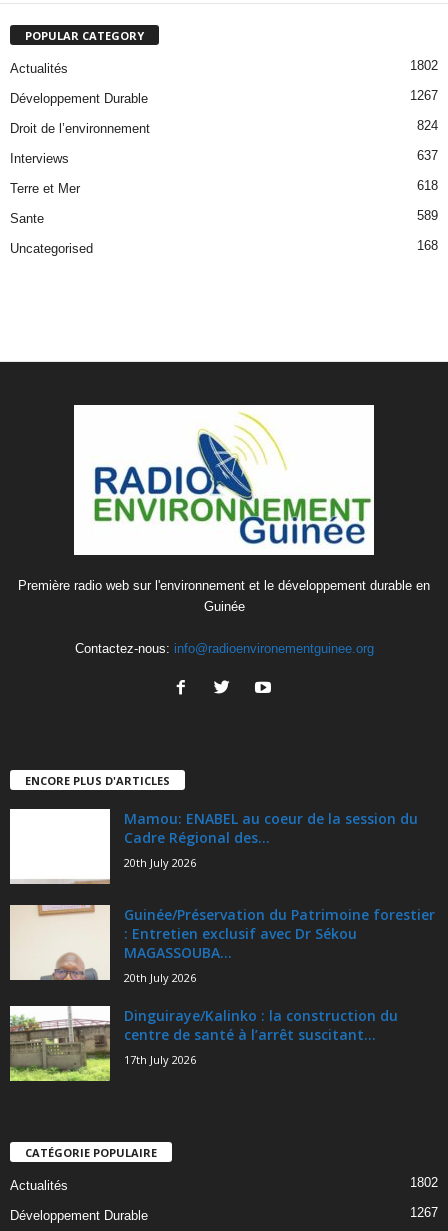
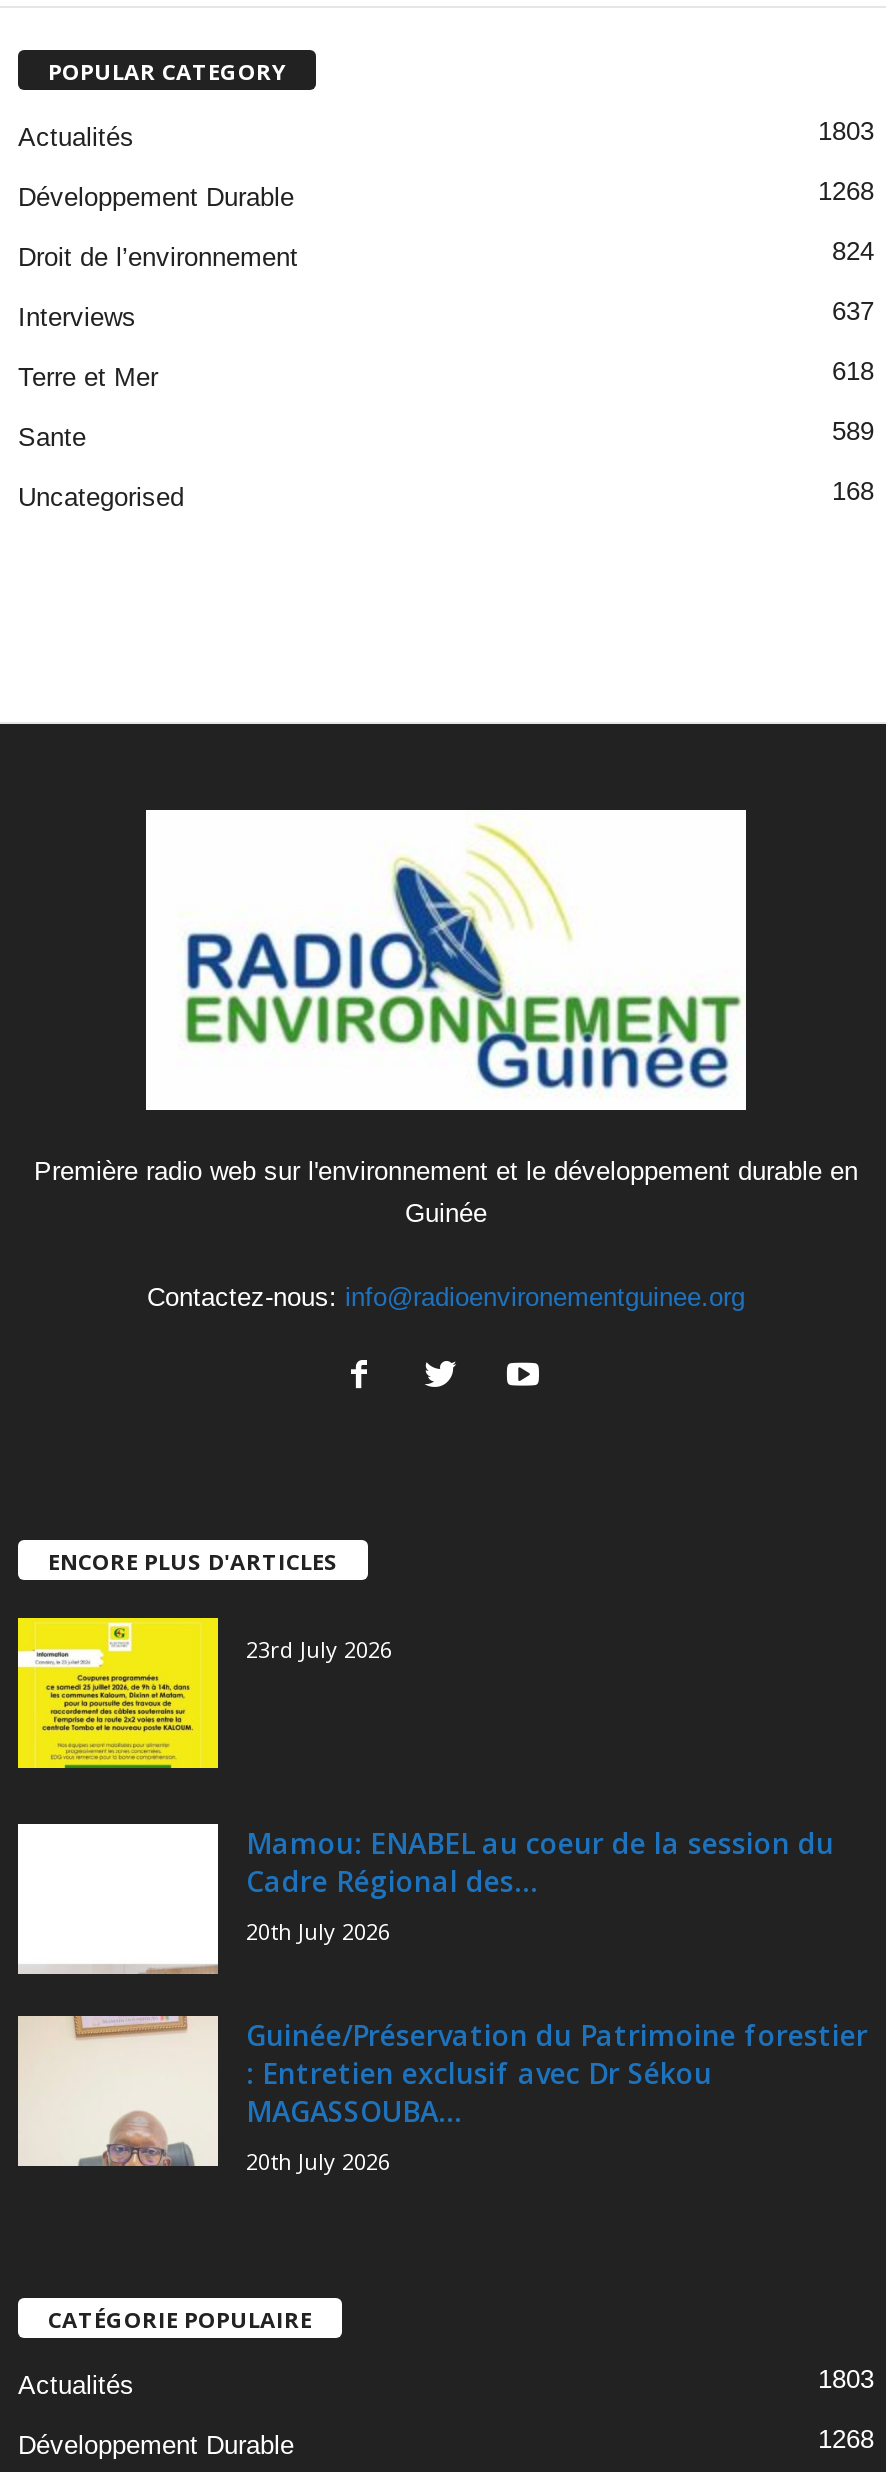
[410,57,438,72] 1802 -> [818,115,874,145] 1803
[410,87,438,102] 1267 -> [818,175,874,205] 1268
none -> [16,1616,392,1770] [image] | 23rd July 2026
moved [124,809,435,985] -> [246,1825,868,2177]: Mamou: ENABEL au coeur de la session du | Cadre Régional des... | 20th July 2026 | Guinée/Préservation du Patrimoine forestier | : Entretien exclusif avec Dr Sékou | MAGASSOUBA... | 20th July 2026
[9,1005,398,1082] [image] | Dinguiraye/Kalinko : la construction du | centre de santé à l’arrêt suscitant... | 17th July 2026 -> none
[410,1175,438,1190] 1802 -> [818,2365,874,2395] 1803
[410,1205,438,1220] 1267 -> [818,2425,874,2455] 1268

